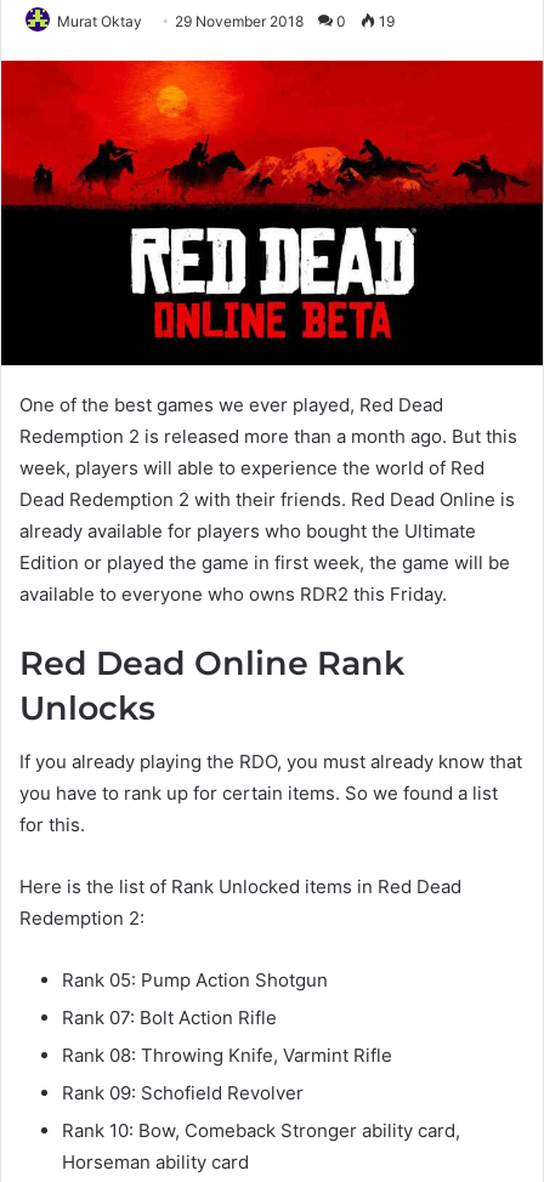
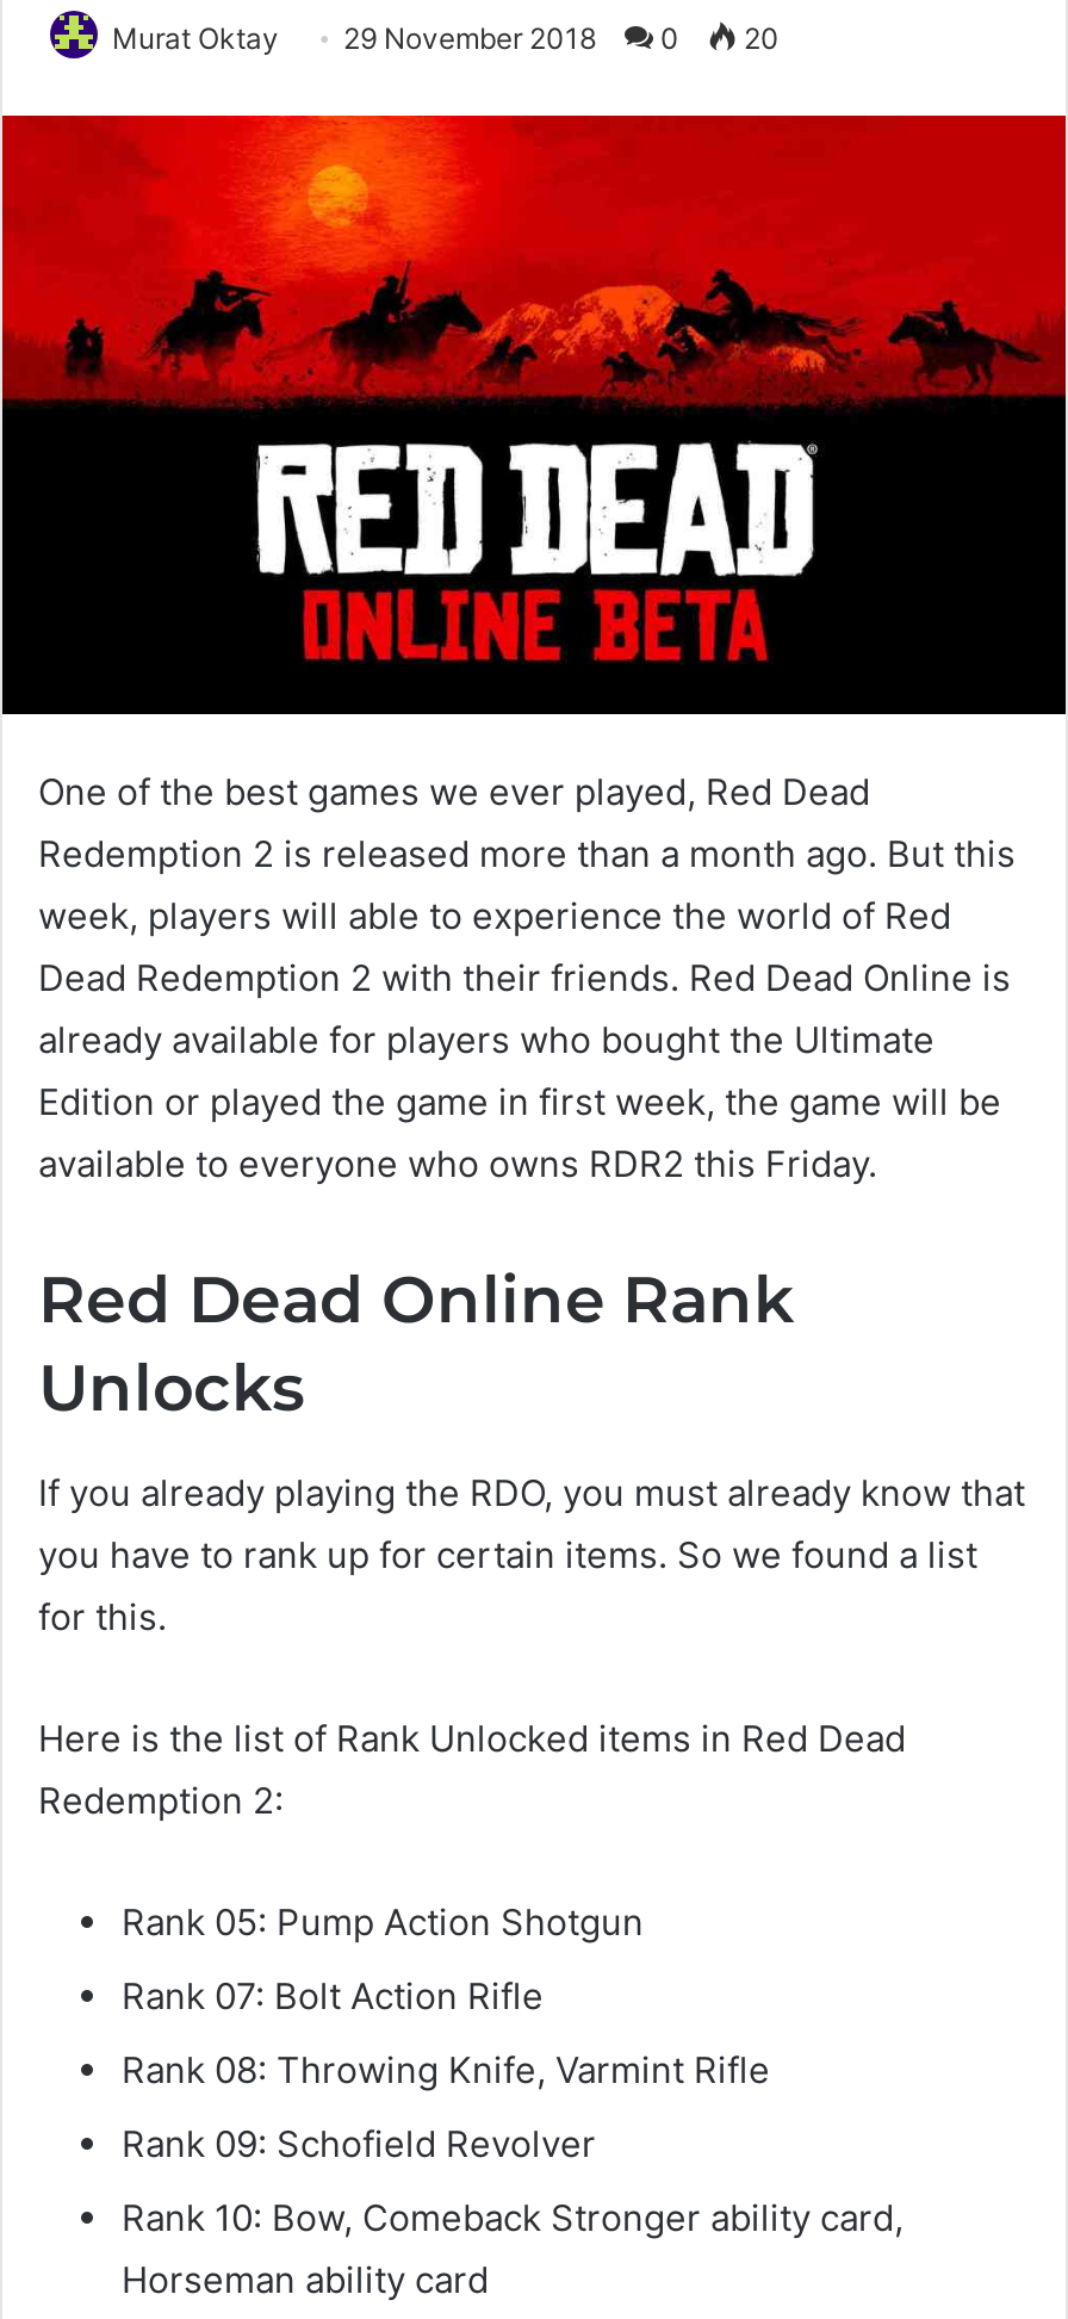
[57,12,395,30] Murat Oktay 29 November 2018 0 19 -> [112,20,780,56] Murat Oktay 29 November 2018 0 20

